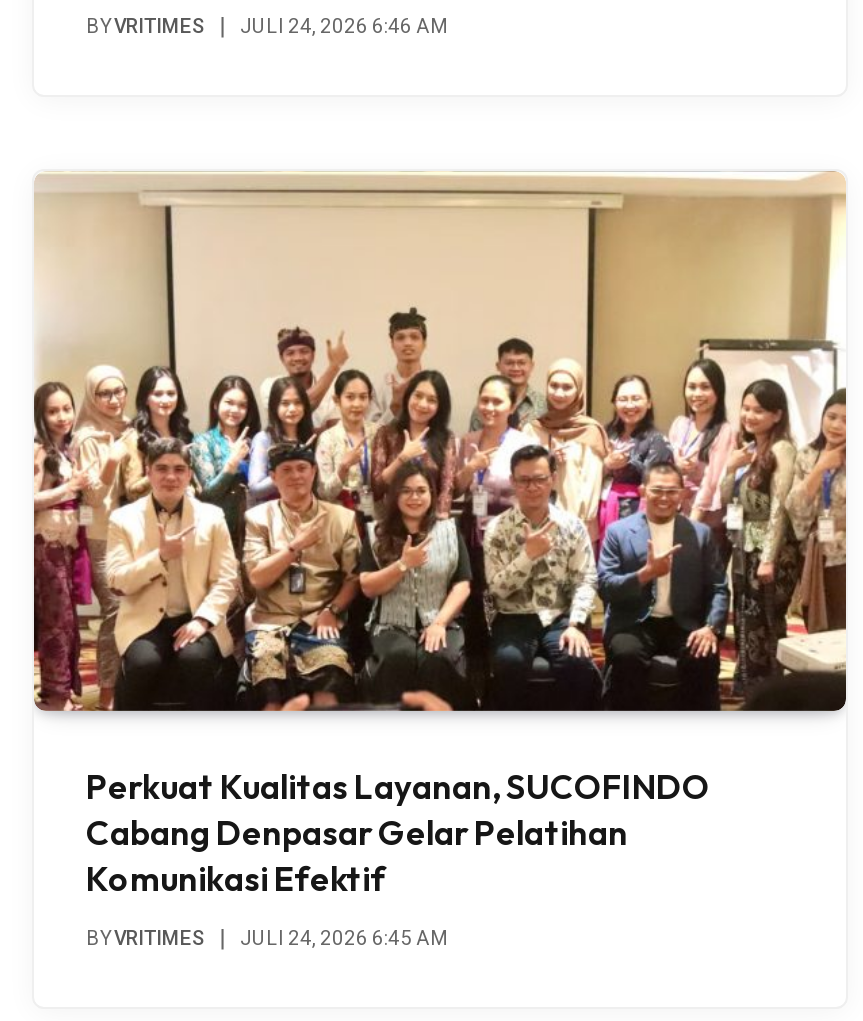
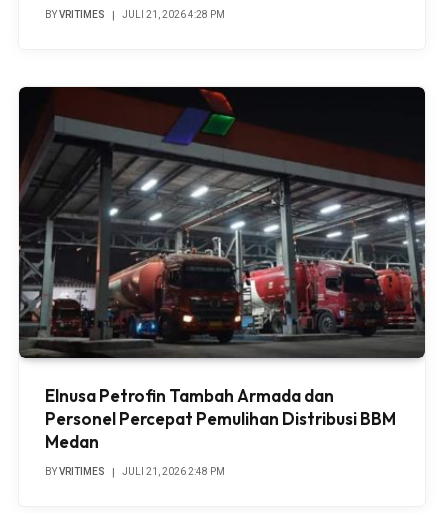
[86,14,448,36] BY VRITIMES JULI 24, 2026 6:46 AM -> [45,9,225,20] BY VRITIMES JULI 21, 2026 4:28 PM
[32,170,848,899] [image] | Perkuat Kualitas Layanan, SUCOFINDO | Cabang Denpasar Gelar Pelatihan | Komunikasi Efektif -> [18,86,426,452] [image] | Elnusa Petrofin Tambah Armada dan | Personel Percepat Pemulihan Distribusi BBM | Medan
[86,927,448,949] BY VRITIMES JULI 24, 2026 6:45 AM -> [45,466,225,477] BY VRITIMES JULI 21, 2026 2:48 PM

